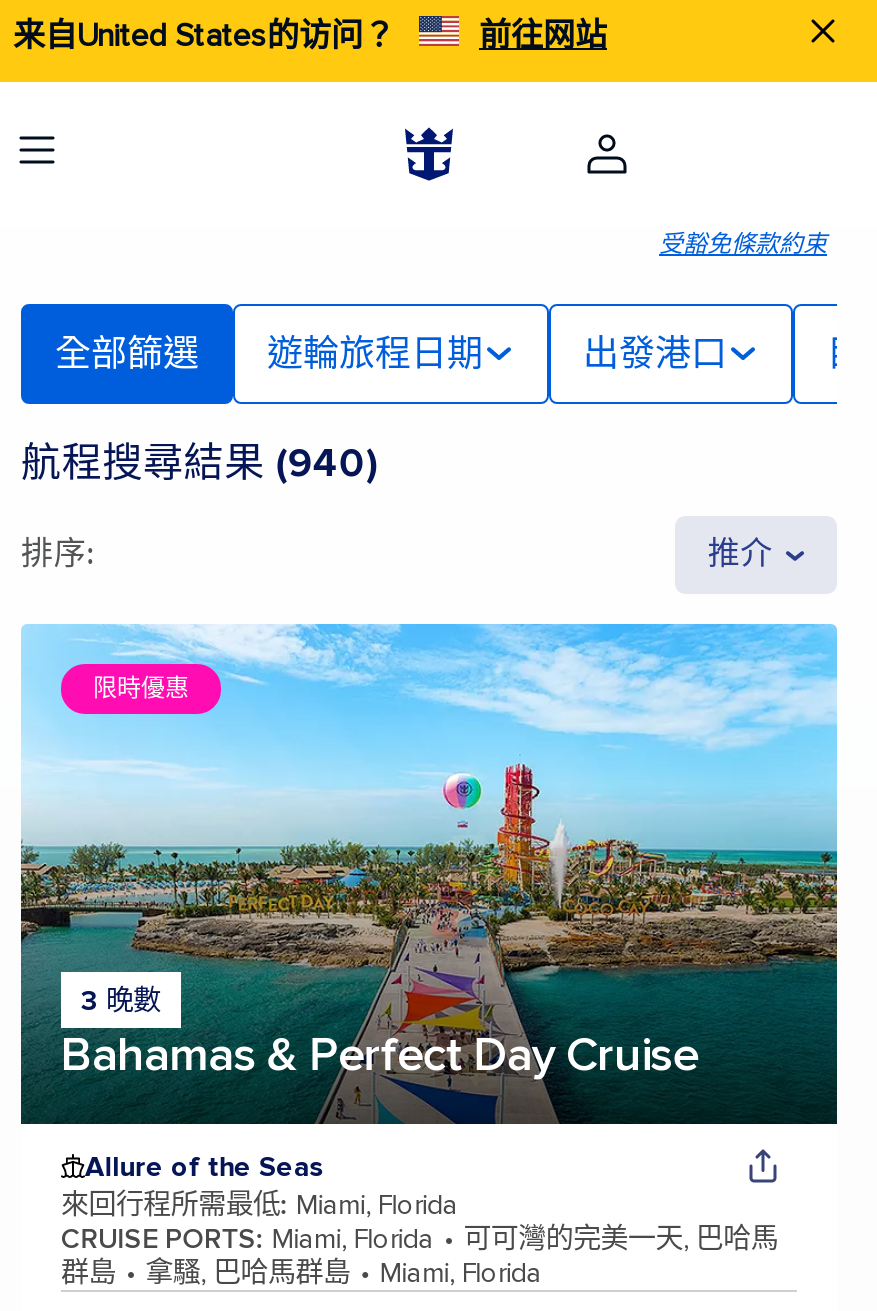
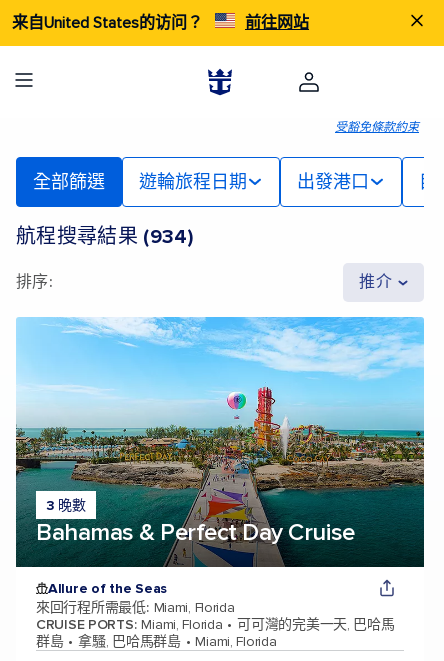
[21,440,377,488] 航程搜尋結果 (940) -> [16,225,193,249] 航程搜尋結果 (934)
[93,674,189,704] 限時優惠 -> none

